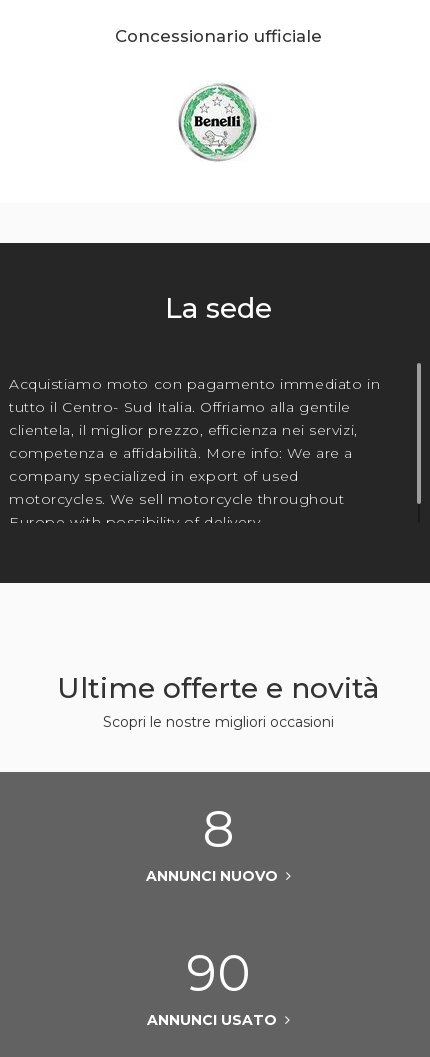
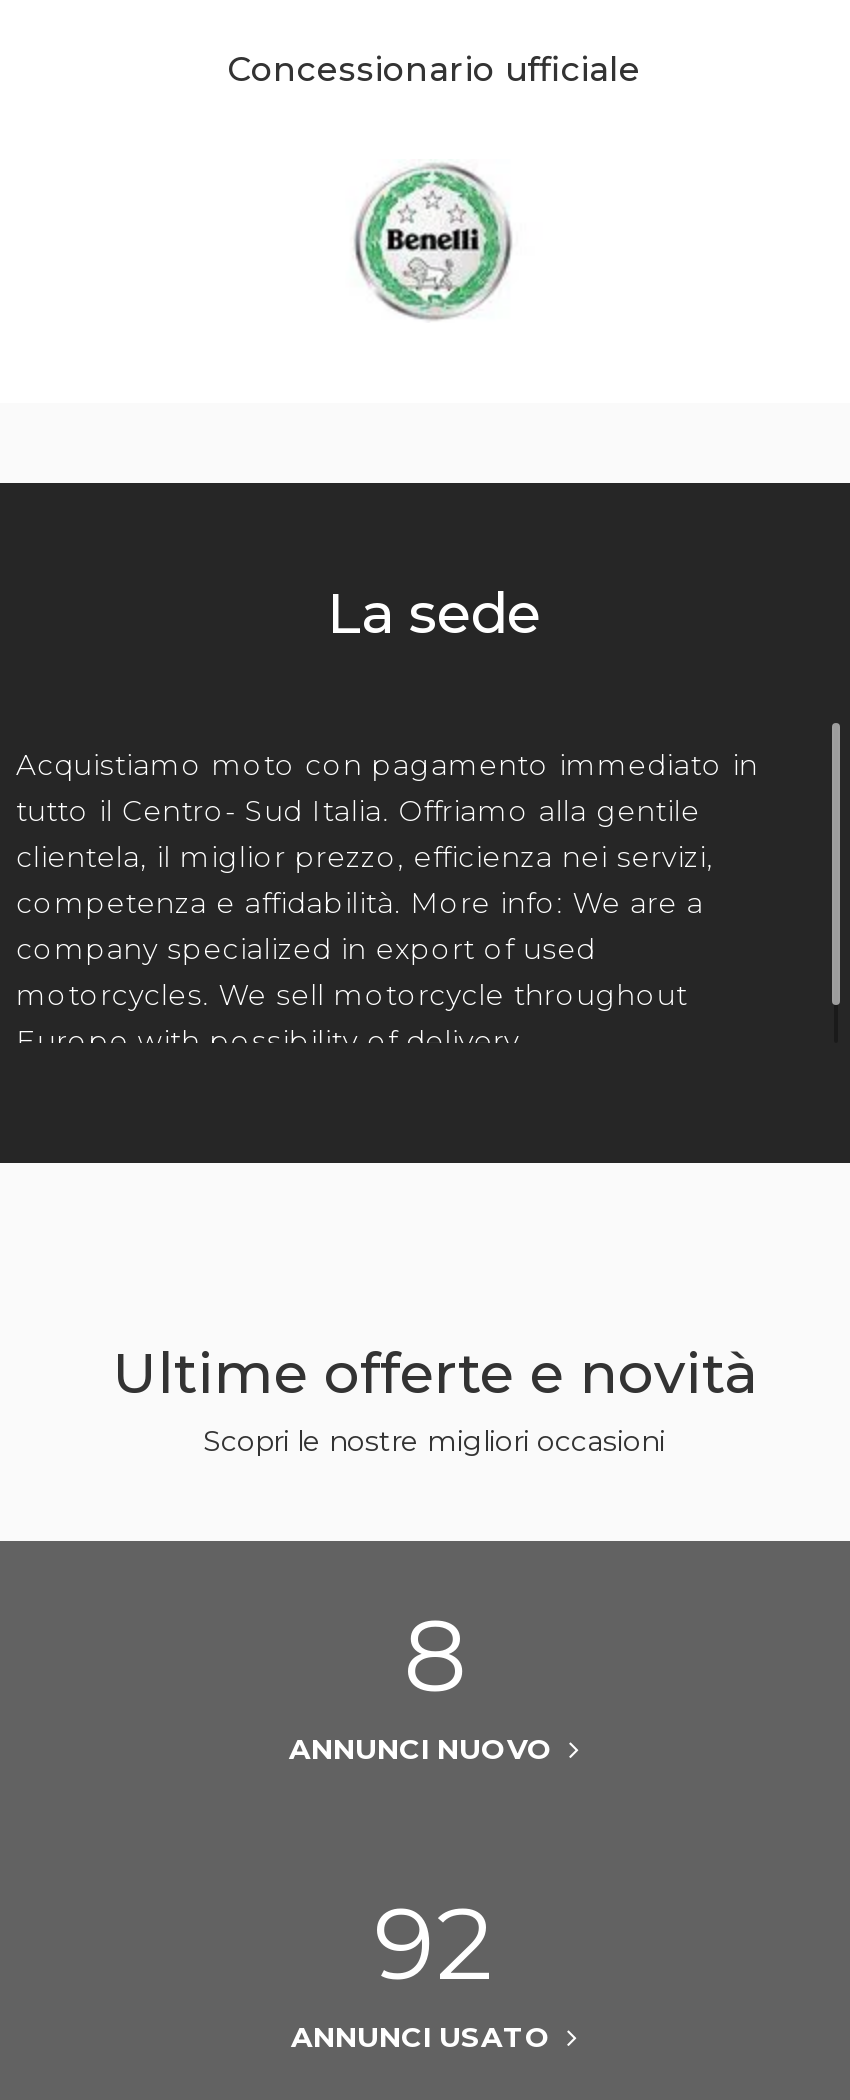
[185,943,250,1004] 90 -> [374,1883,494,2005] 92

